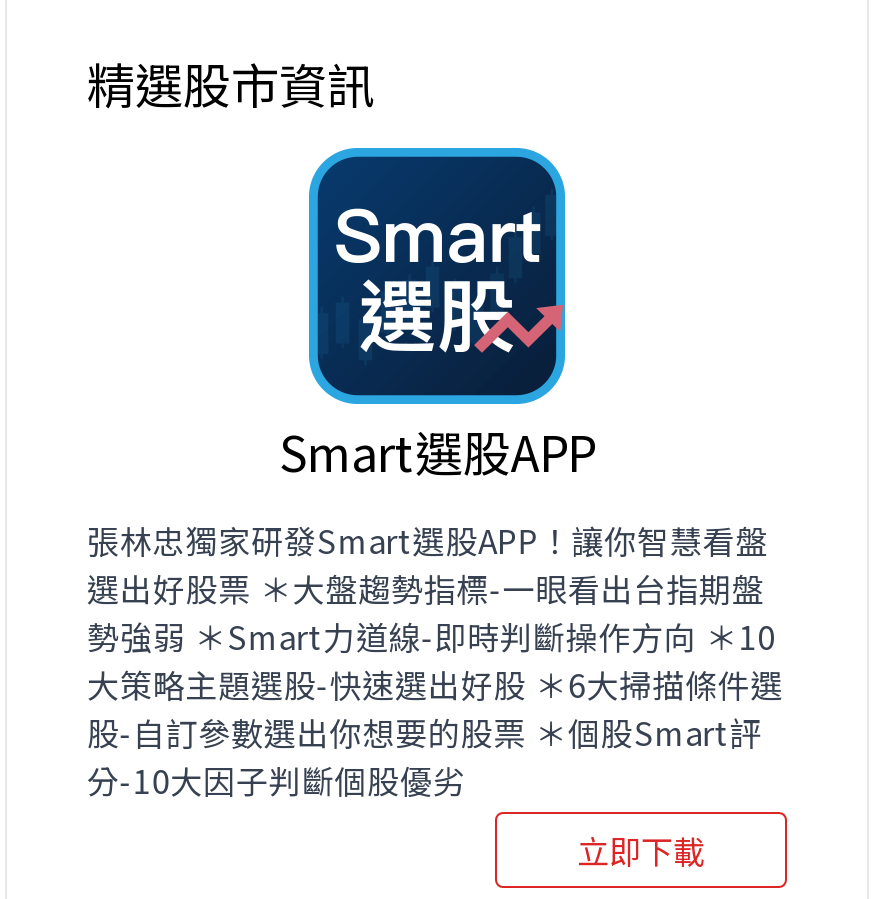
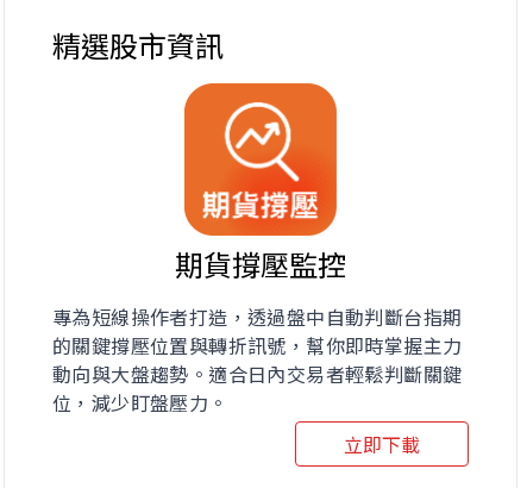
[307,146,567,400] [image] -> [183,82,338,176] [image]
[87,415,783,803] Smart選股APP | 張林忠獨家研發Smart選股APP！讓你智慧看盤 | 選出好股票 ＊大盤趨勢指標-一眼看出台指期盤 | 勢強弱 ＊Smart力道線-即時判斷操作方向 ＊10 | 大策略主題選股-快速選出好股 ＊6大掃描條件選 | 股-自訂參數選出你想要的股票 ＊個股Smart評 | 分-10大因子判斷個股優劣 -> [52,242,462,416] 期貨撐壓監控 | 專為短線操作者打造，透過盤中自動判斷台指期 | 的關鍵撐壓位置與轉折訊號，幫你即時掌握主力 | 動向與大盤趨勢。適合日內交易者輕鬆判斷關鍵 | 位，減少盯盤壓力。

